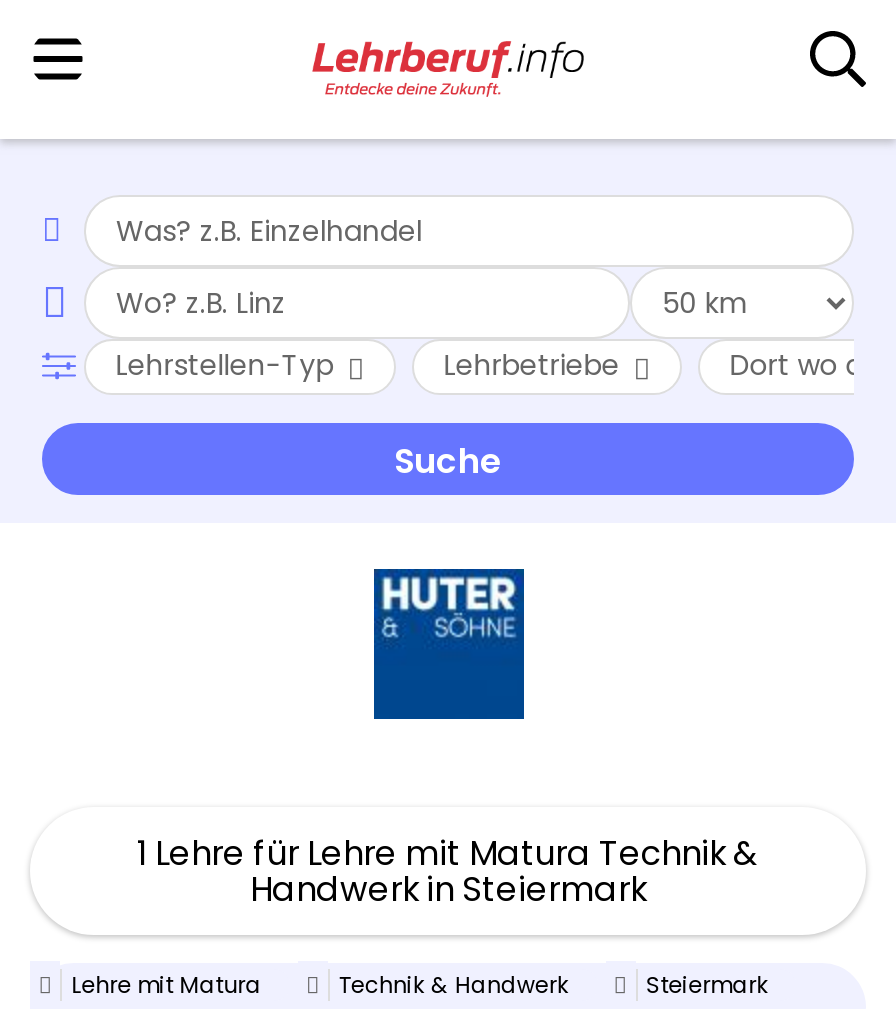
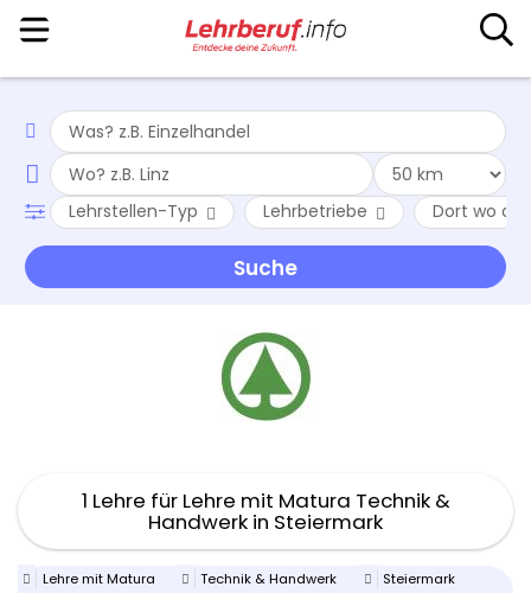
[372,567,526,721] [image] -> [220,331,312,422] [image]

